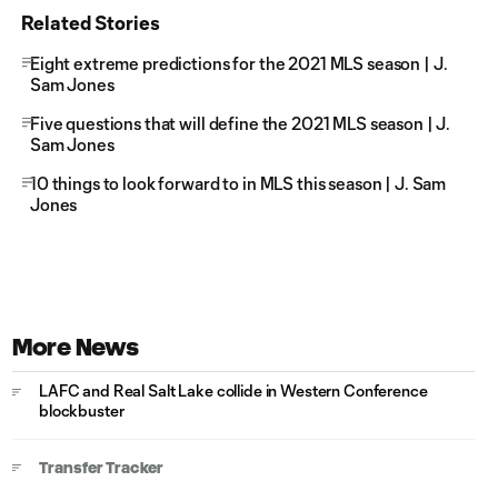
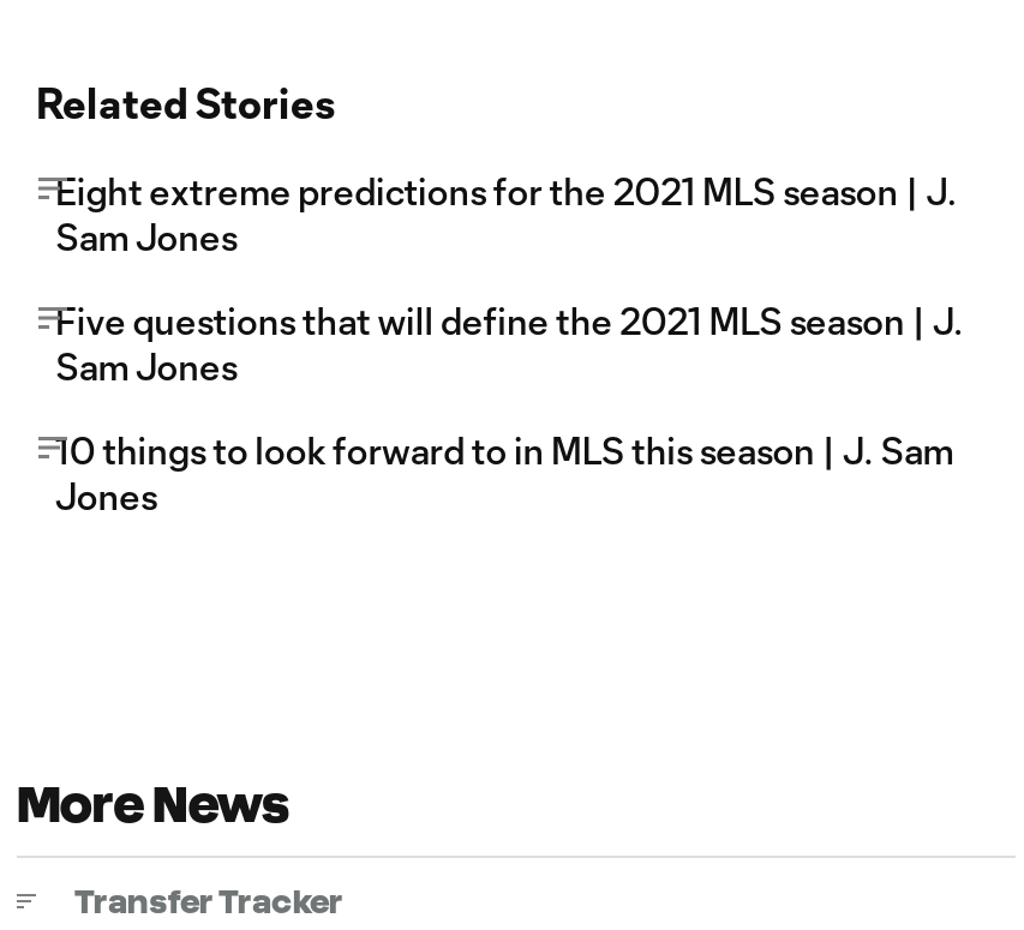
[39,381,428,420] LAFC and Real Salt Lake collide in Western Conference | blockbuster -> none

